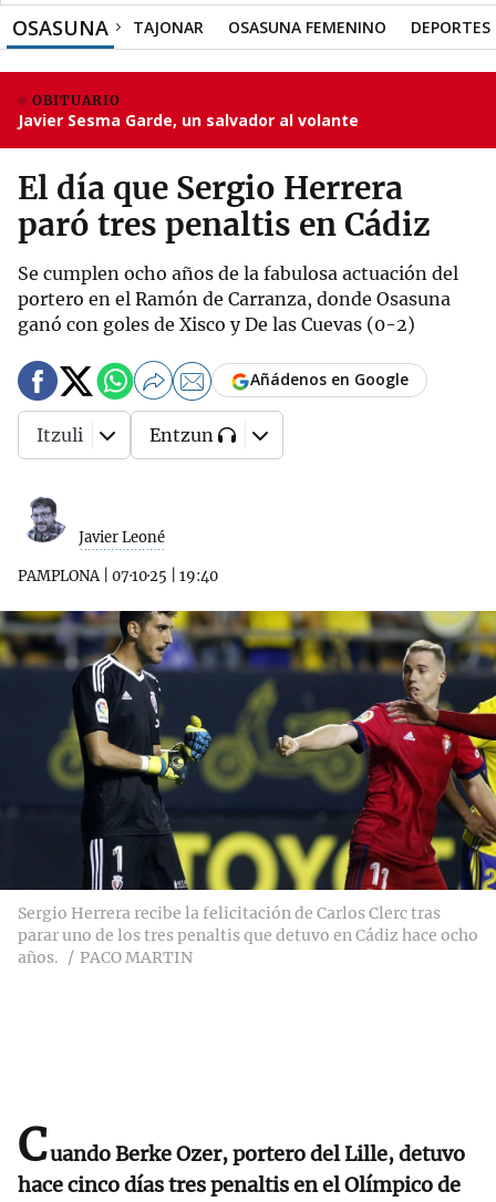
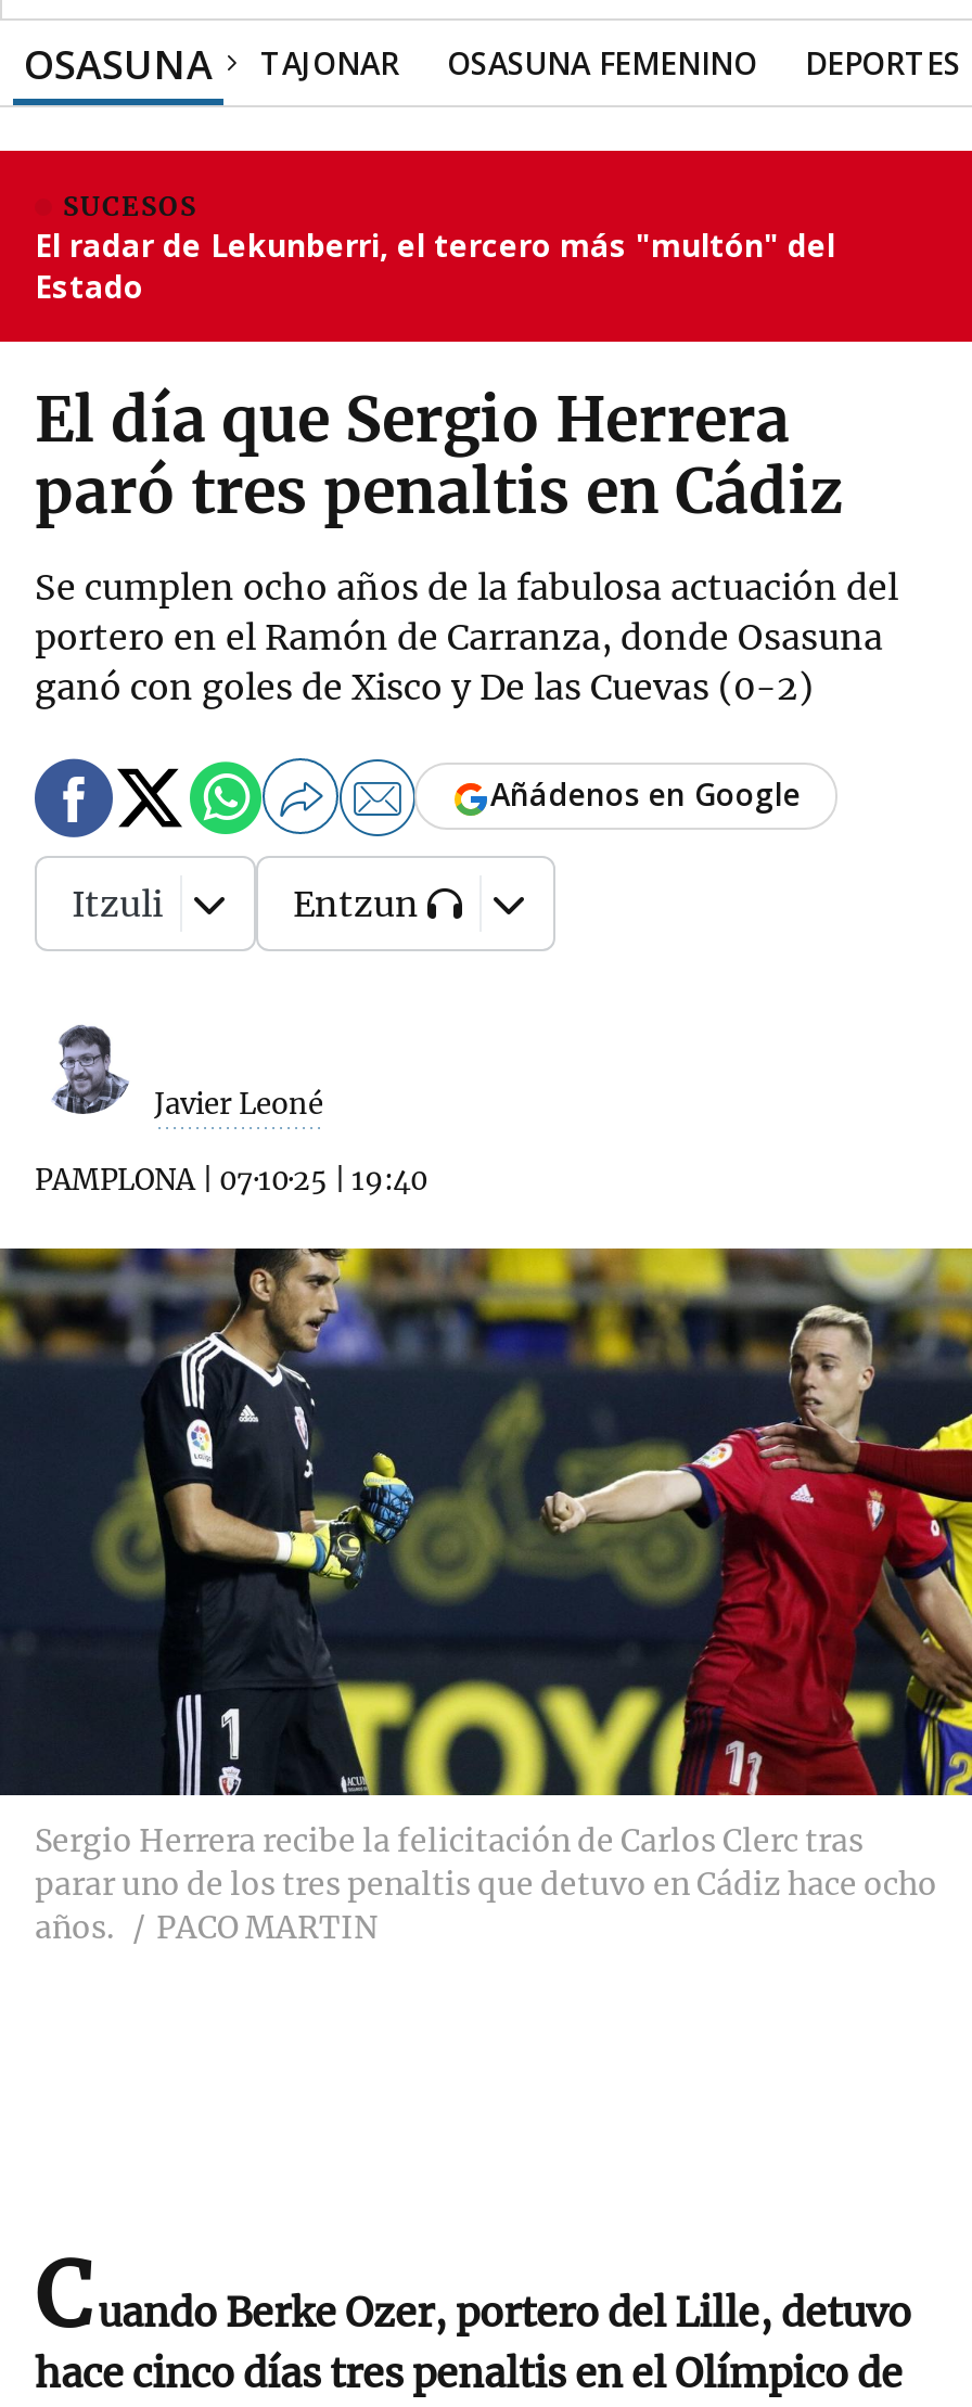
[18,92,359,131] OBITUARIO | Javier Sesma Garde, un salvador al volante -> [35,190,835,307] SUCESOS | El radar de Lekunberri, el tercero más "multón" del | Estado

